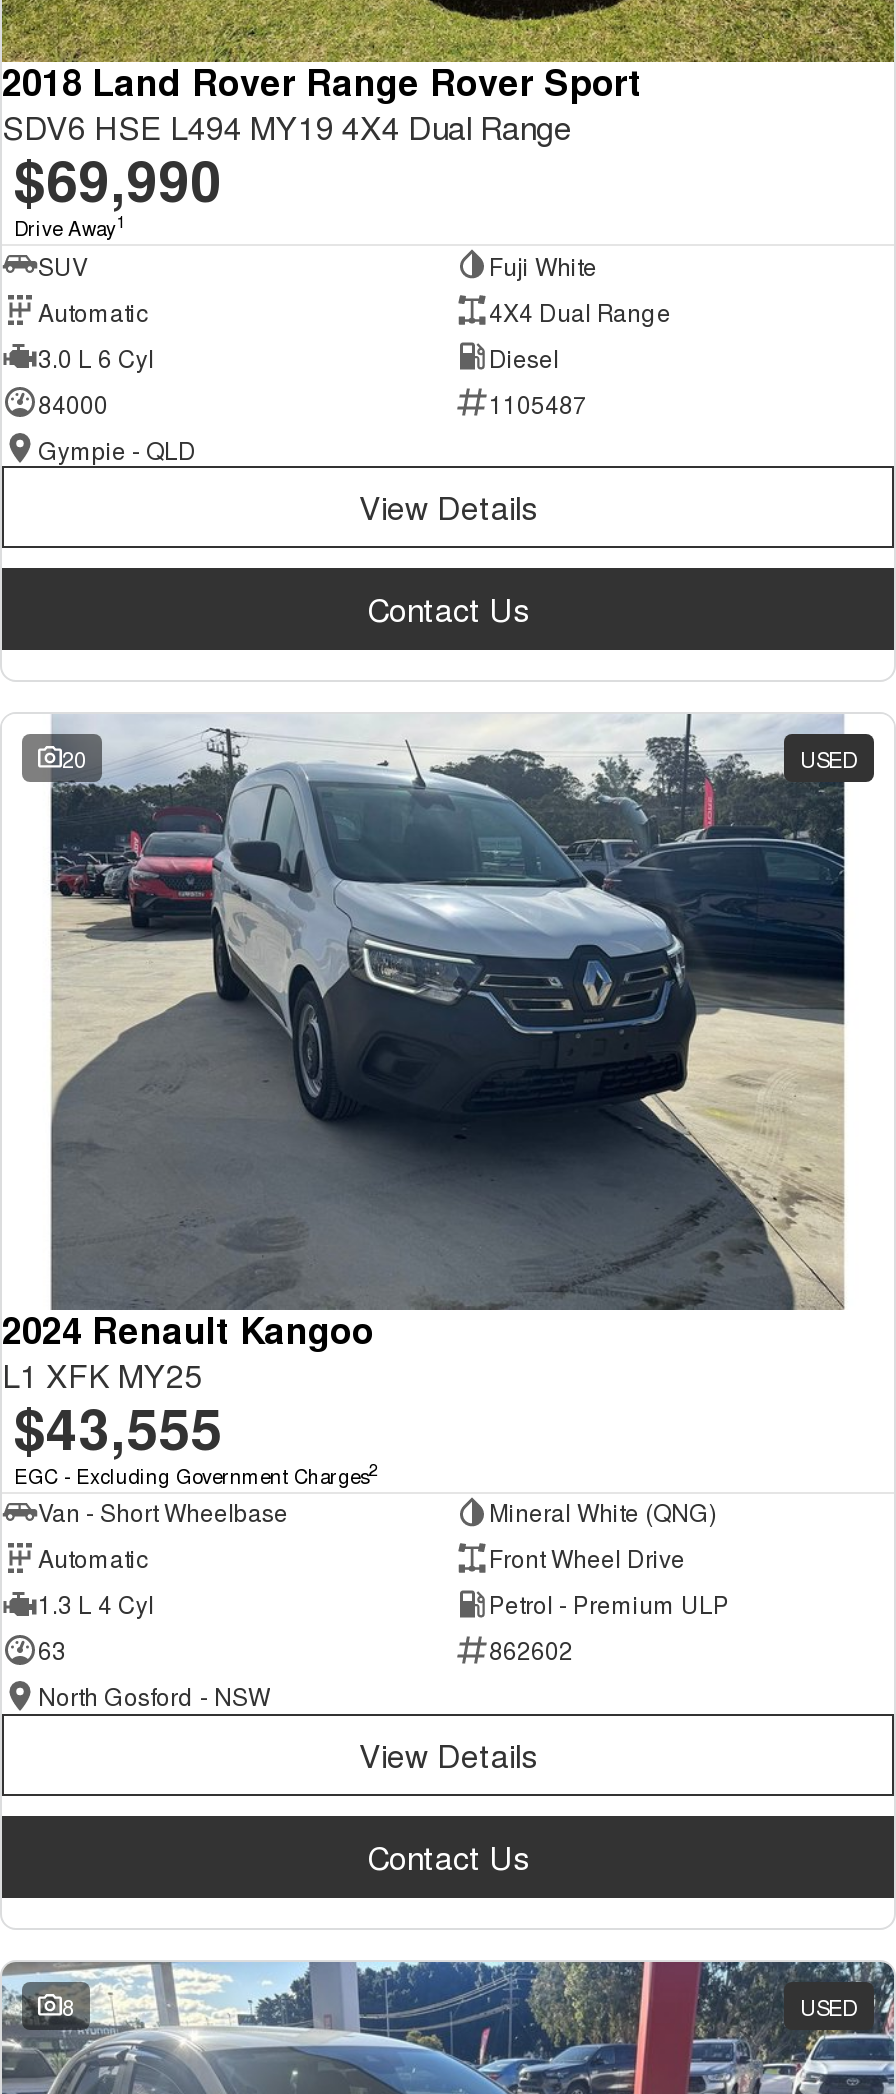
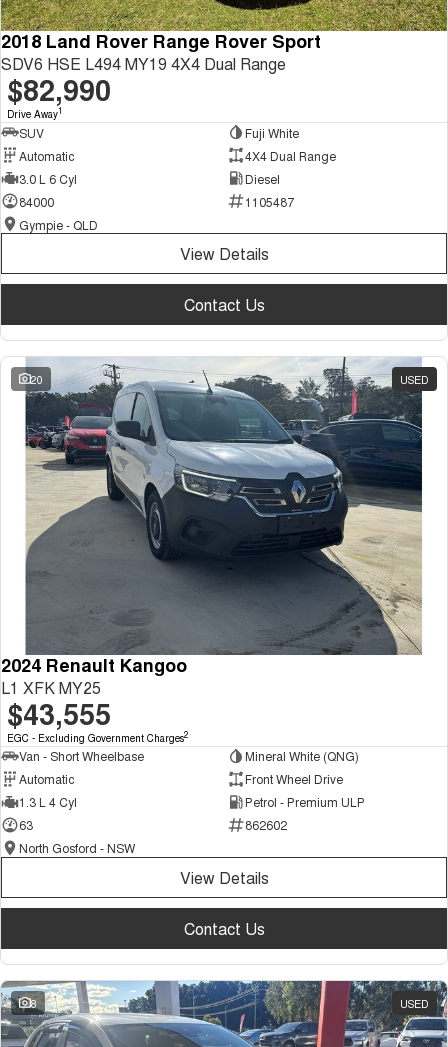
[14,139,222,221] $69,990 -> [7,69,111,110] $82,990

